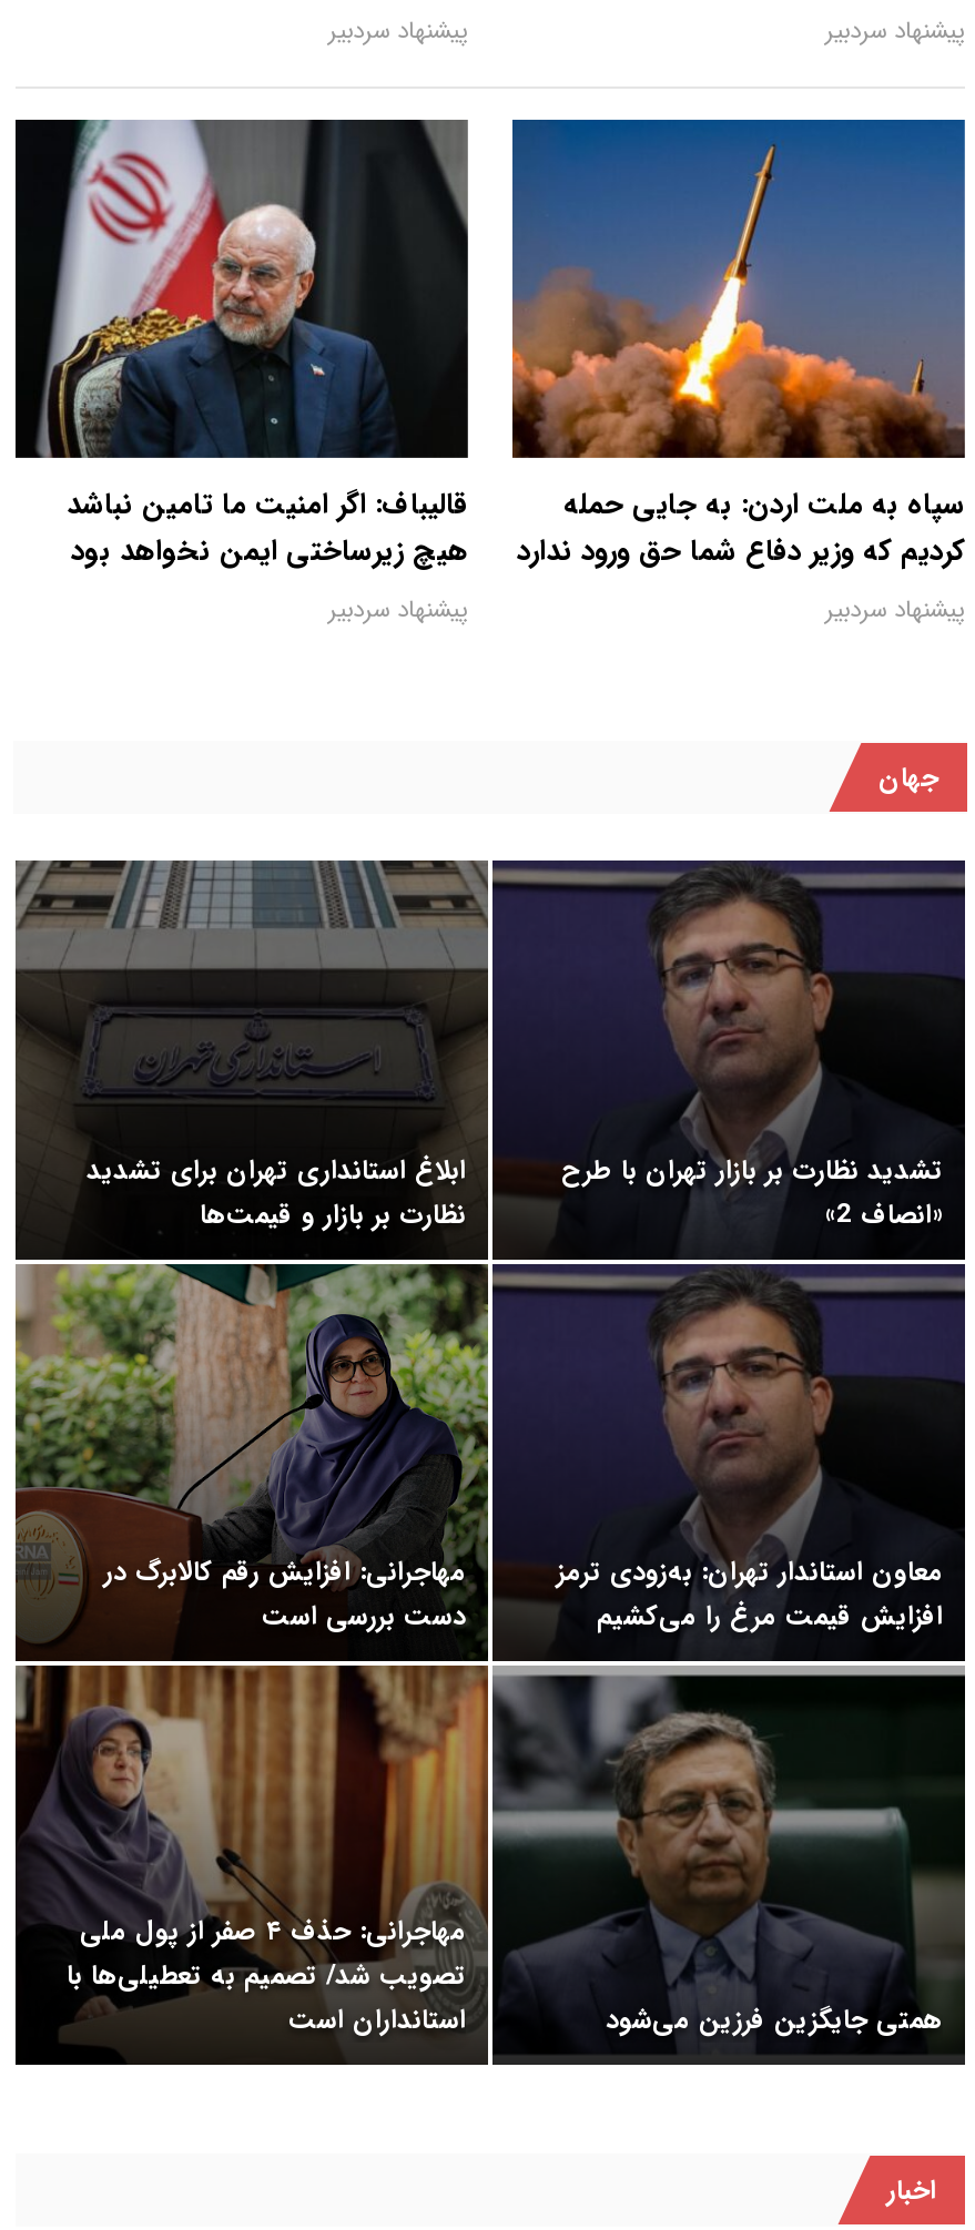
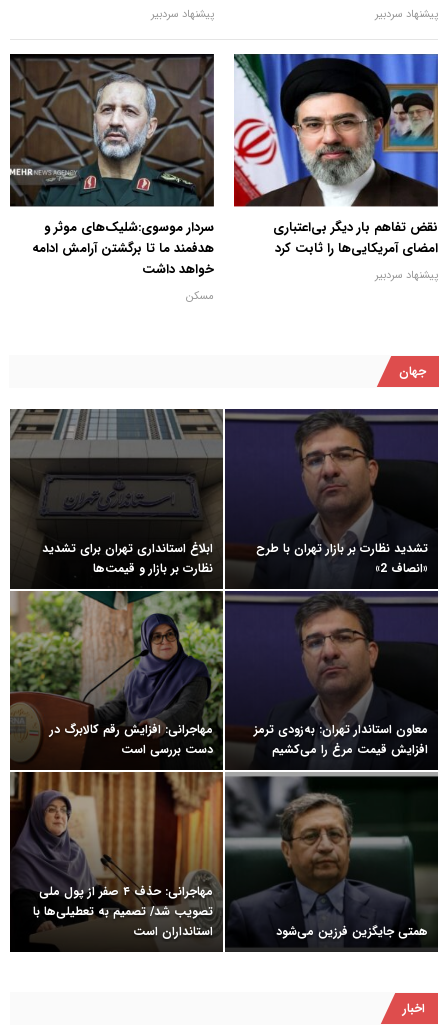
[13,118,468,629] [image] | قالیباف: اگر امنیت ما تامین نباشد | هیچ زیرساختی ایمن نخواهد بود | پیشنهاد سردبیر -> [9,53,214,305] [image] | سردار موسوی:شلیک‌های موثر و | هدفمند ما تا برگشتن آرامش ادامه | خواهد داشت | مسکن
[510,118,965,574] [image] | سپاه به ملت اردن: به جایی حمله | کردیم که وزیر دفاع شما حق ورود ندارد -> [233,53,438,259] [image] | نقض تفاهم بار دیگر بی‌اعتباری | امضای آمریکایی‌ها را ثابت کرد

